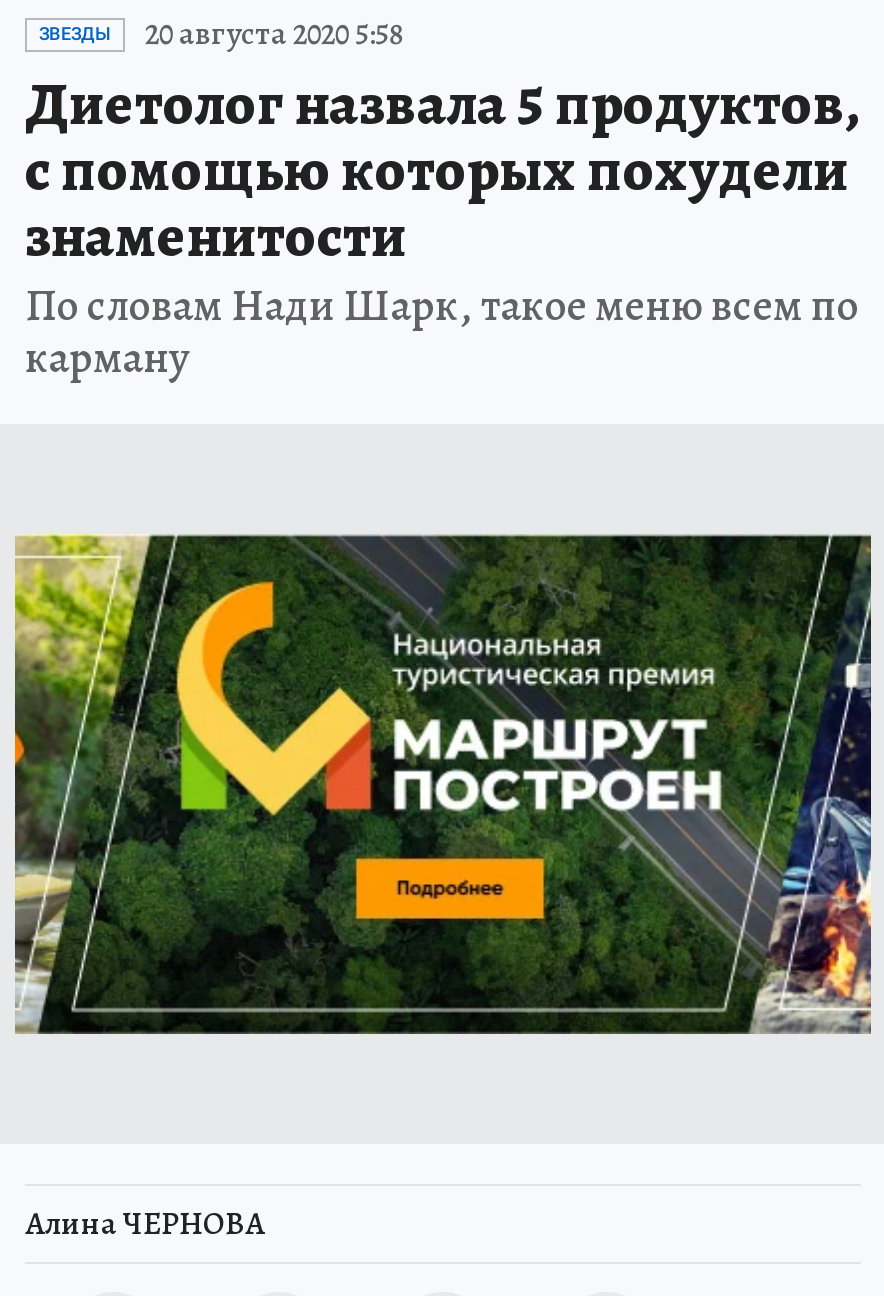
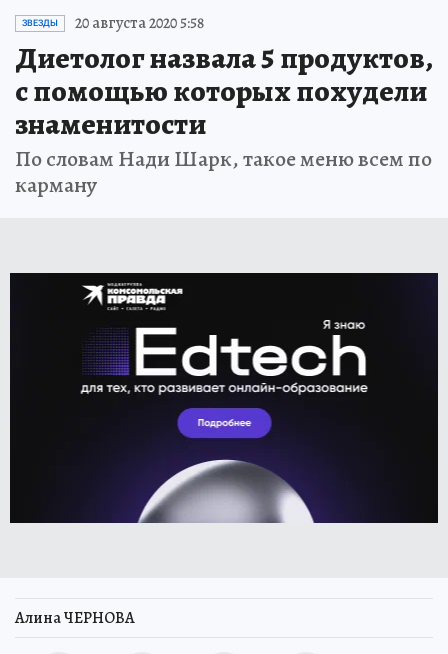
[13,534,873,1036] [image] -> [9,272,439,523] [image]

